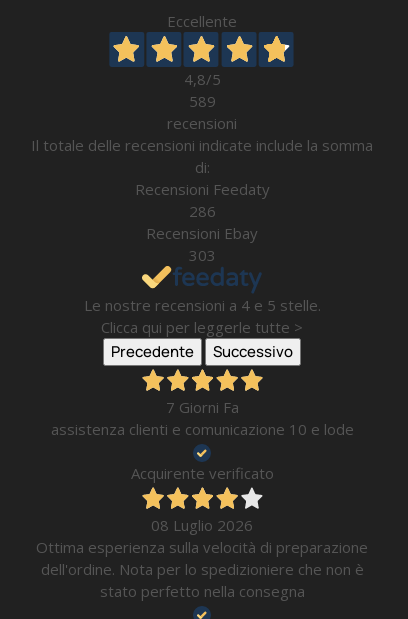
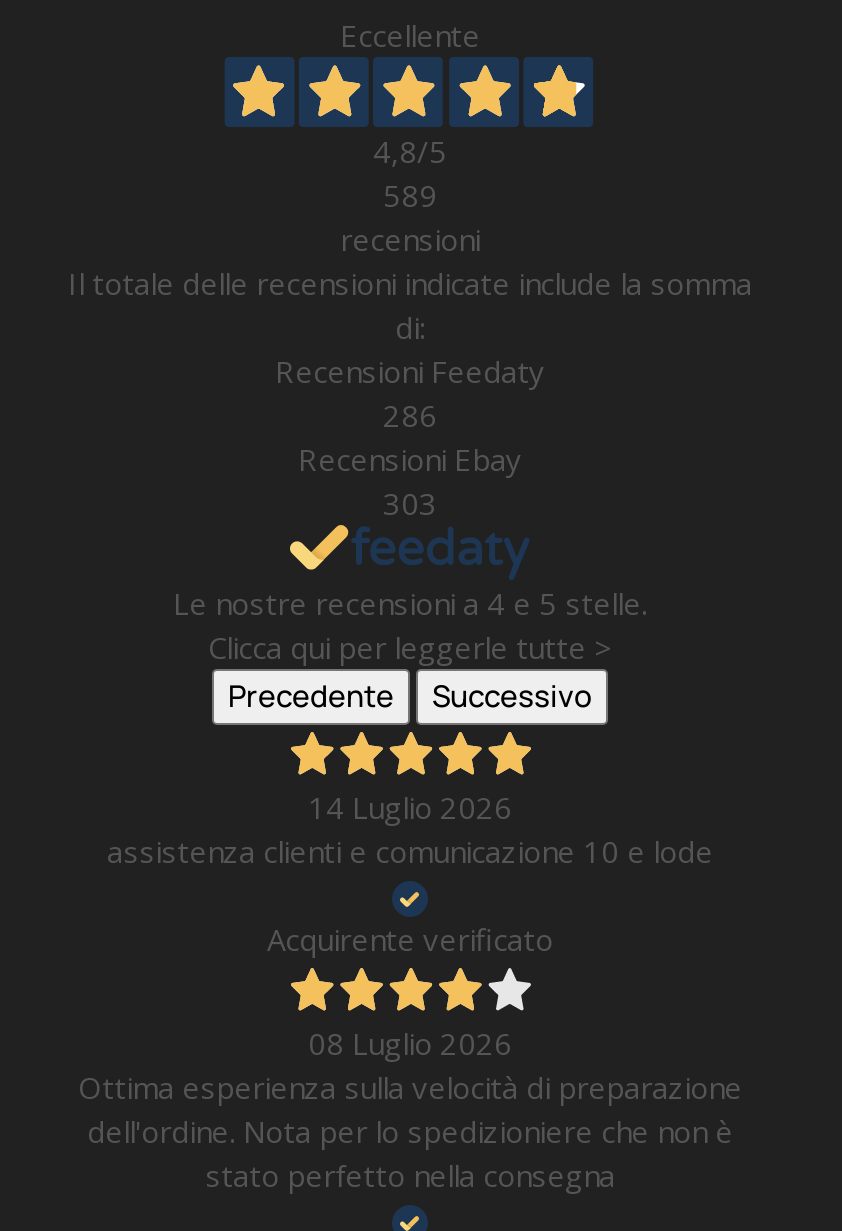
[165,397,238,417] 7 Giorni Fa -> [308,787,512,827] 14 Luglio 2026

